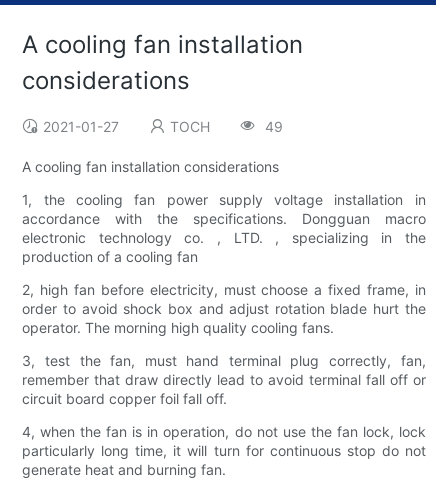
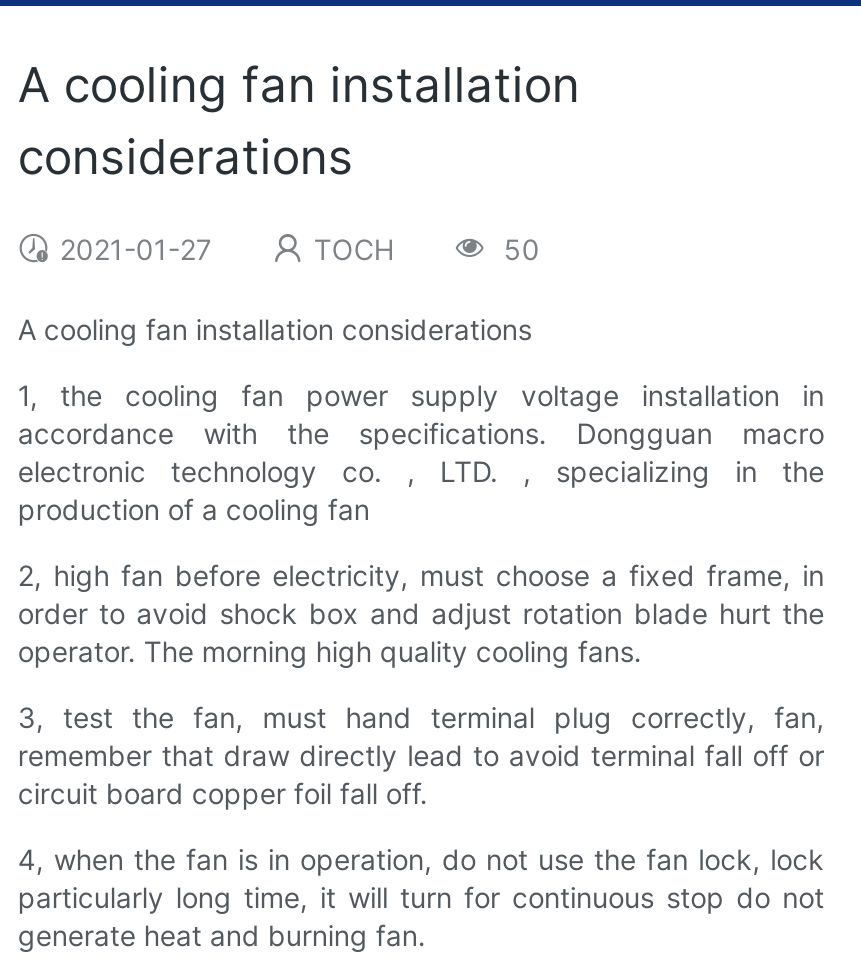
[265,118,283,135] 49 -> [504,233,540,267] 50

